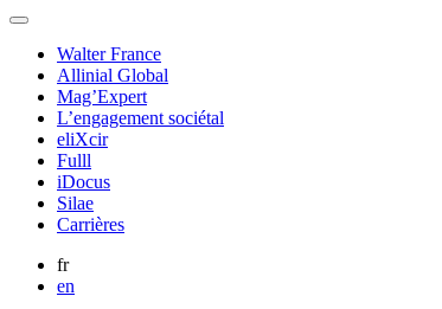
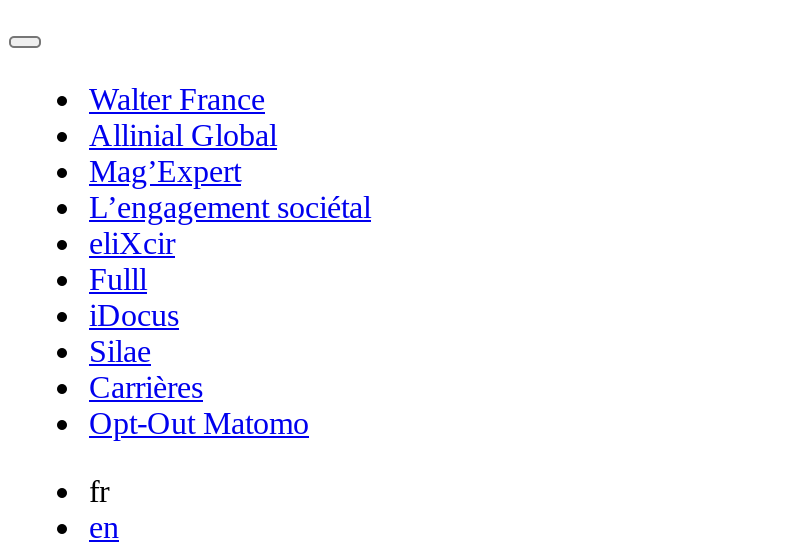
none -> [89,406,309,440] Opt-Out Matomo

